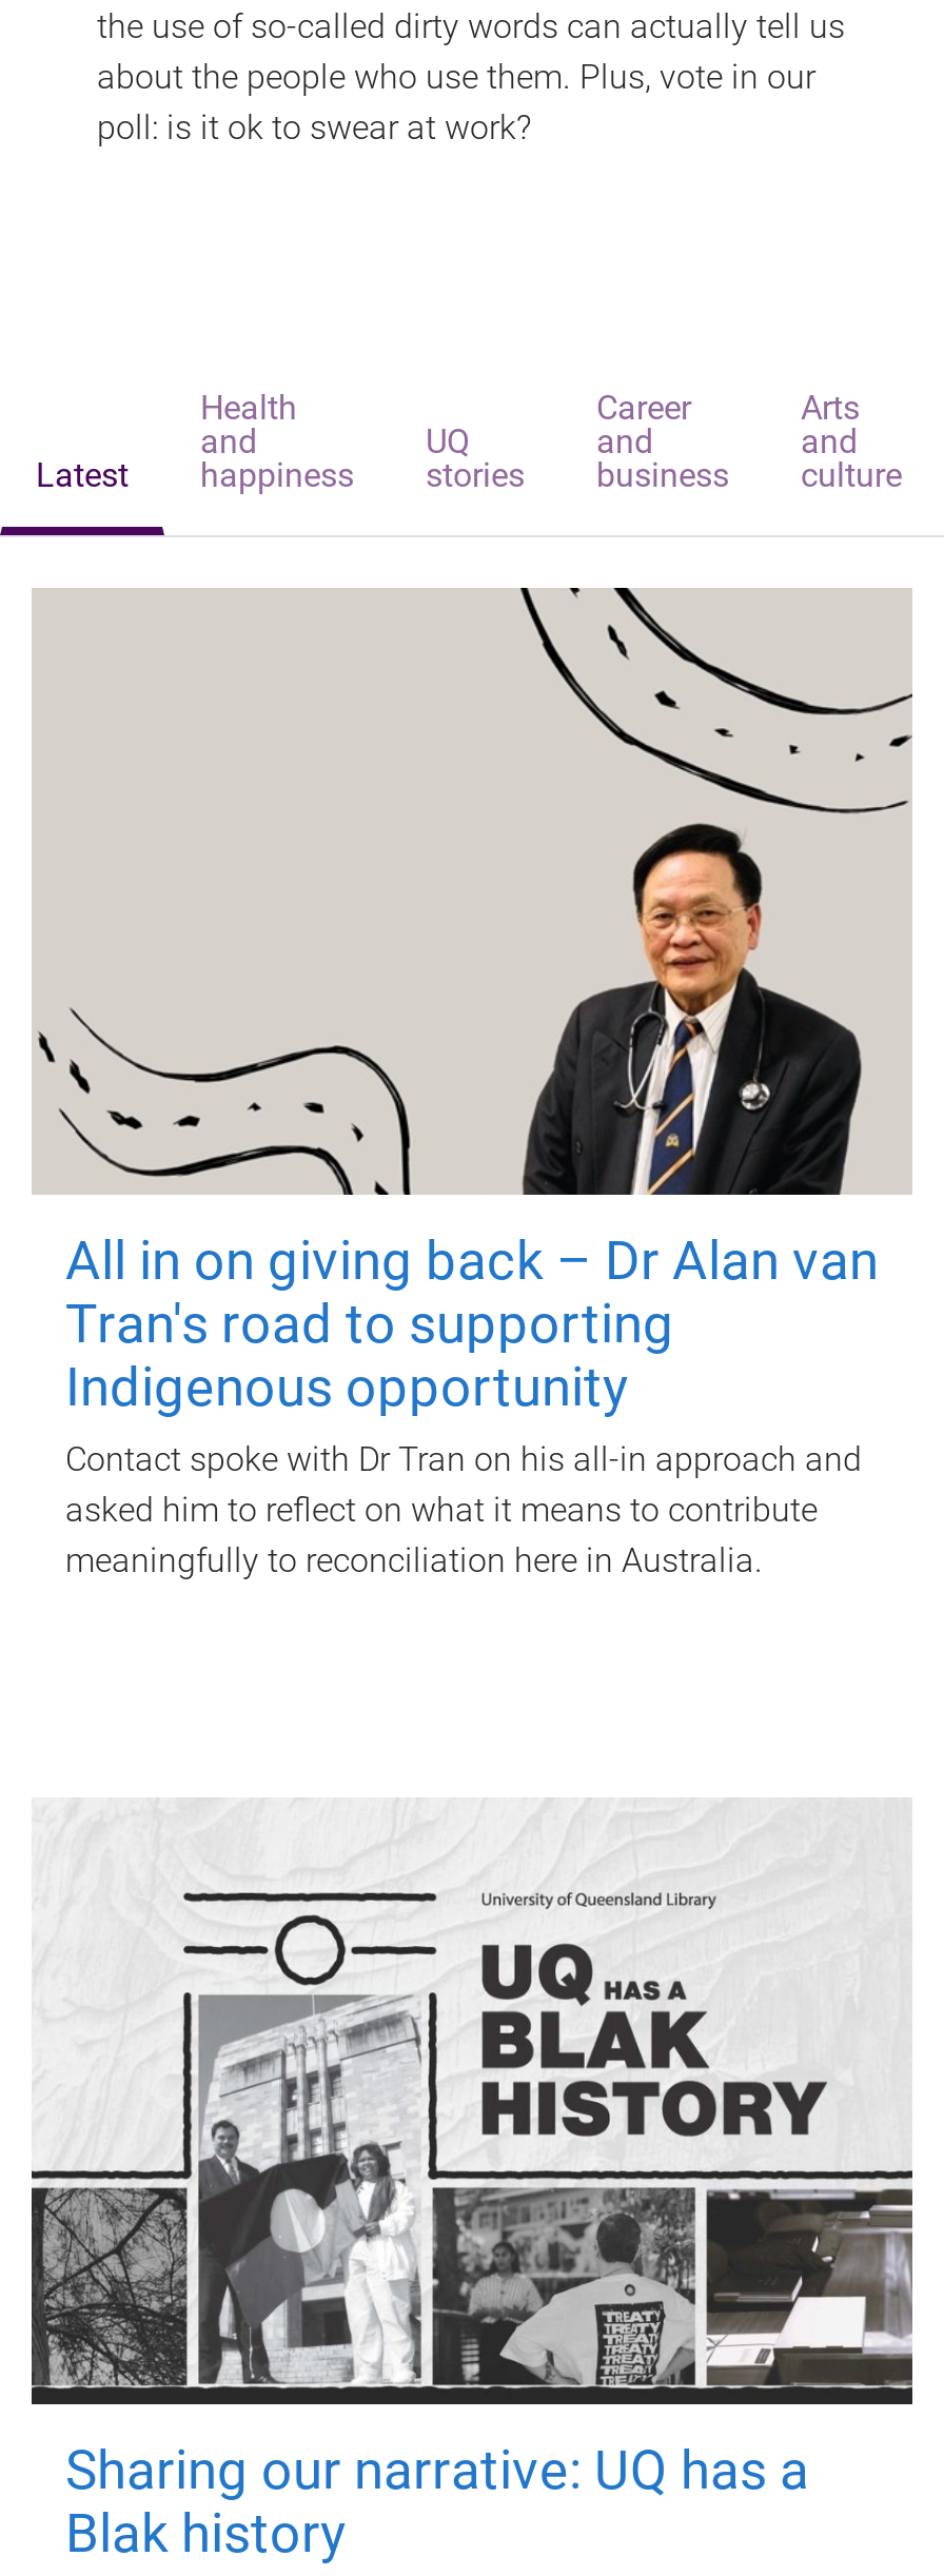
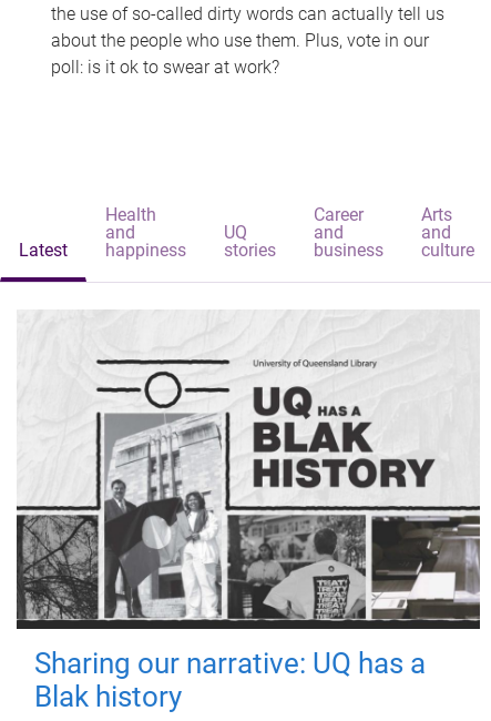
[32,586,912,1580] [image] | All in on giving back – Dr Alan van | Tran's road to supporting | Indigenous opportunity | Contact spoke with Dr Tran on his all-in approach and | asked him to reflect on what it means to contribute | meaningfully to reconciliation here in Australia. -> none

